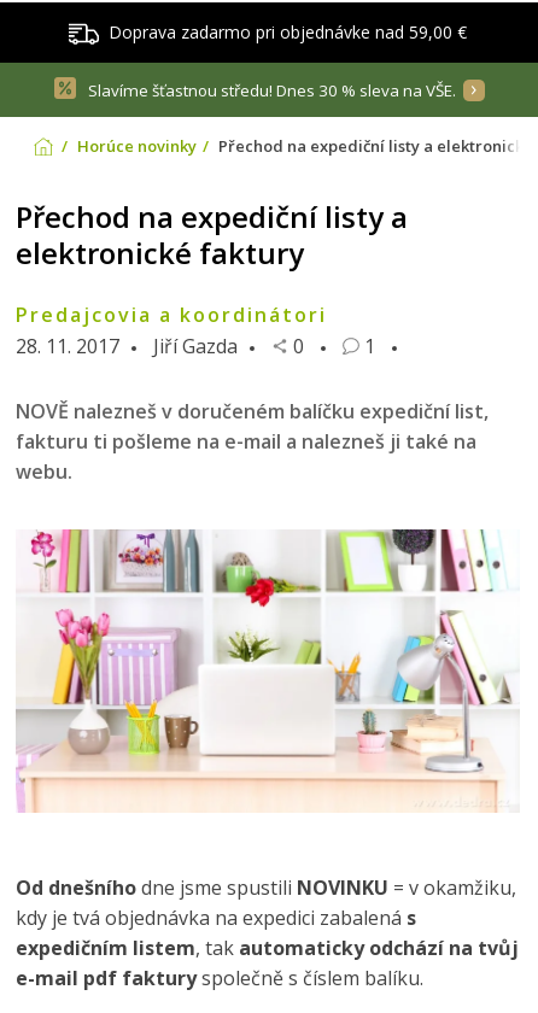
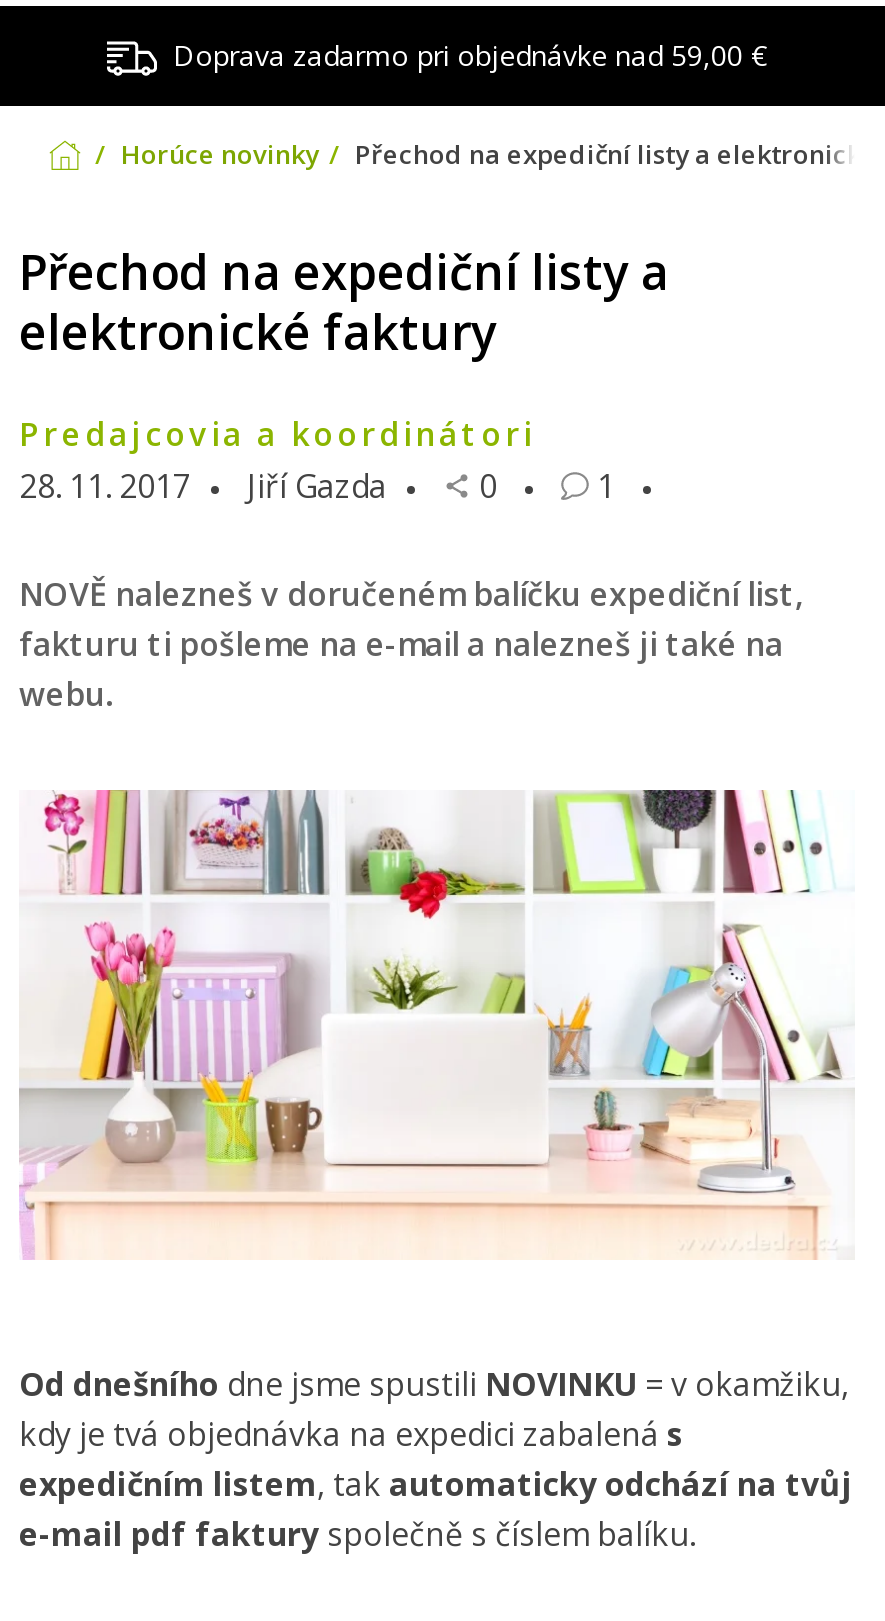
[87,80,455,101] Slavíme šťastnou středu! Dnes 30 % sleva na VŠE. -> none

